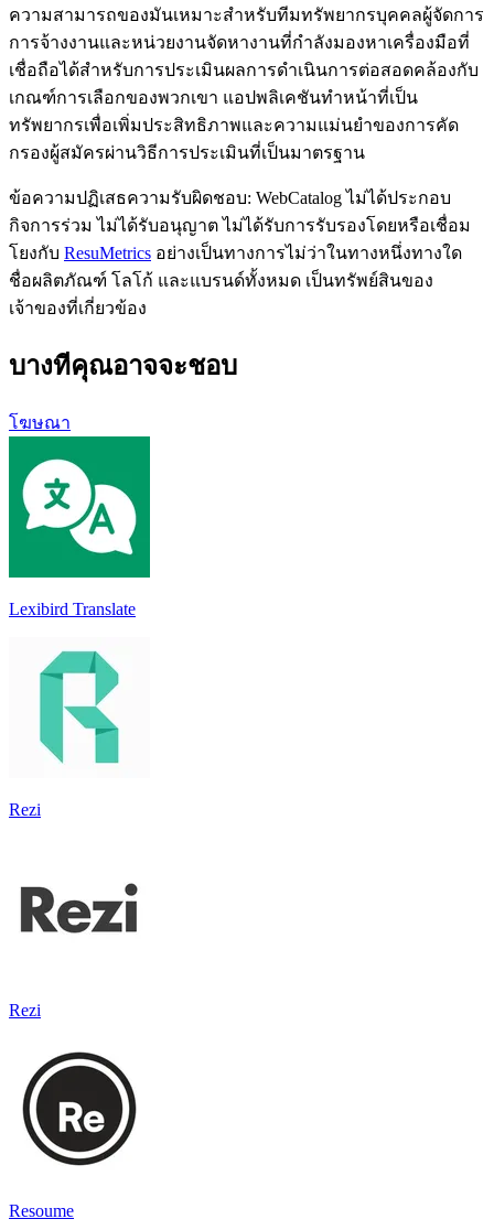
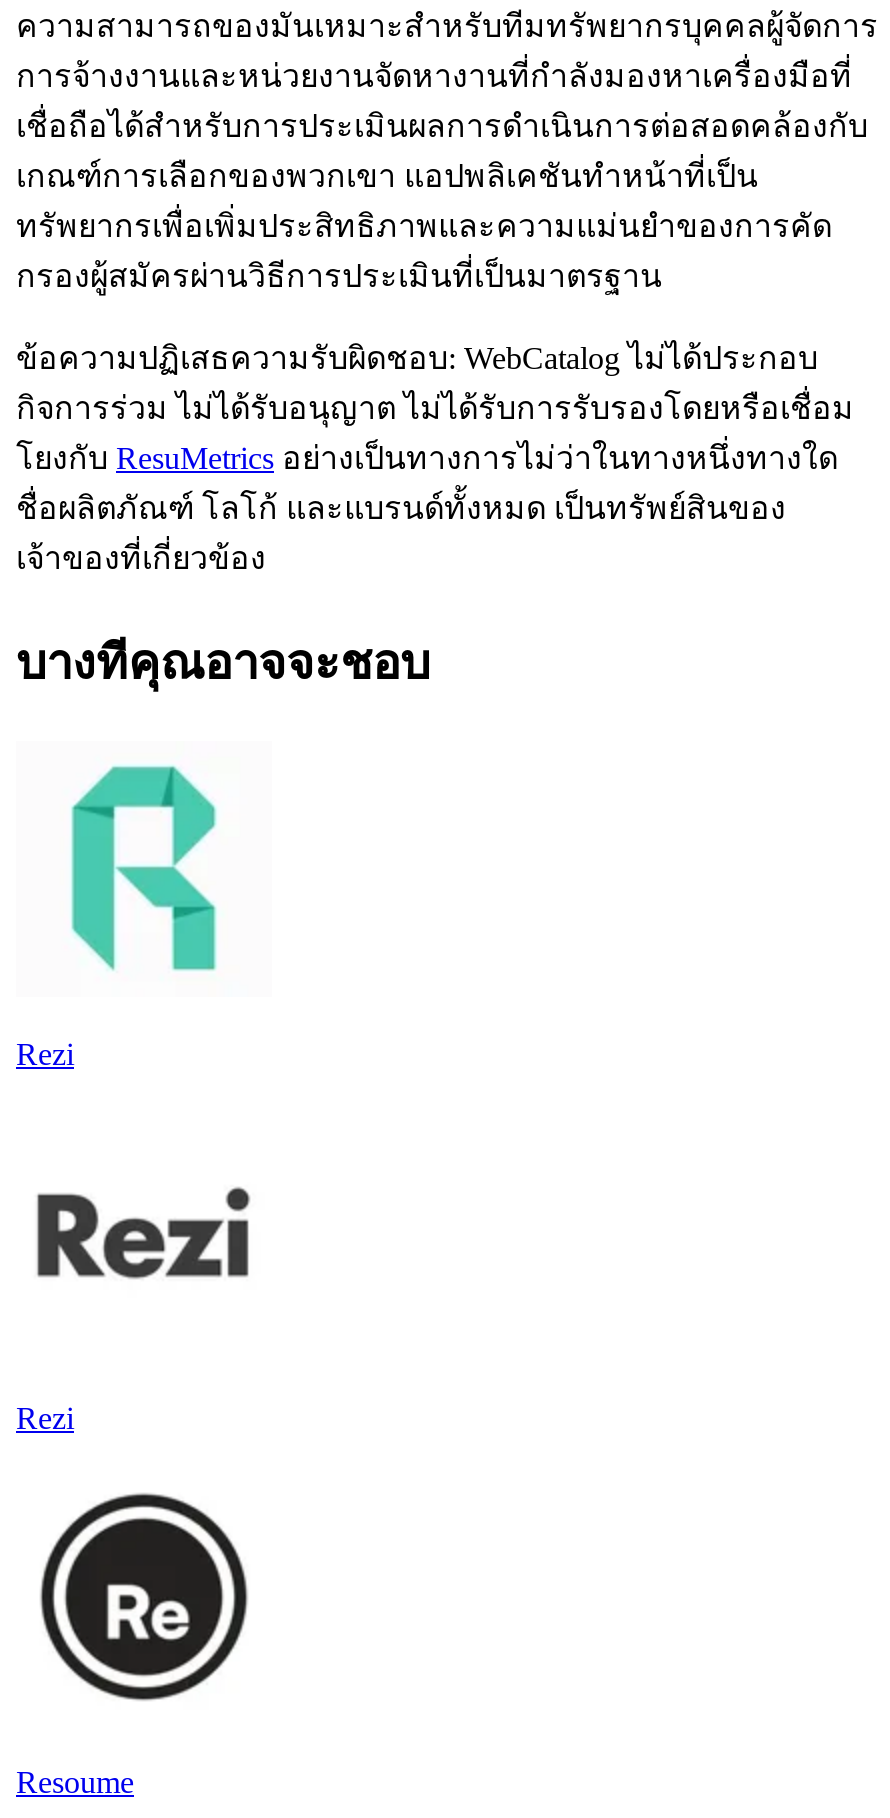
[9,413,71,432] โฆษณา -> none
[8,435,151,618] [image] | Lexibird Translate -> none

